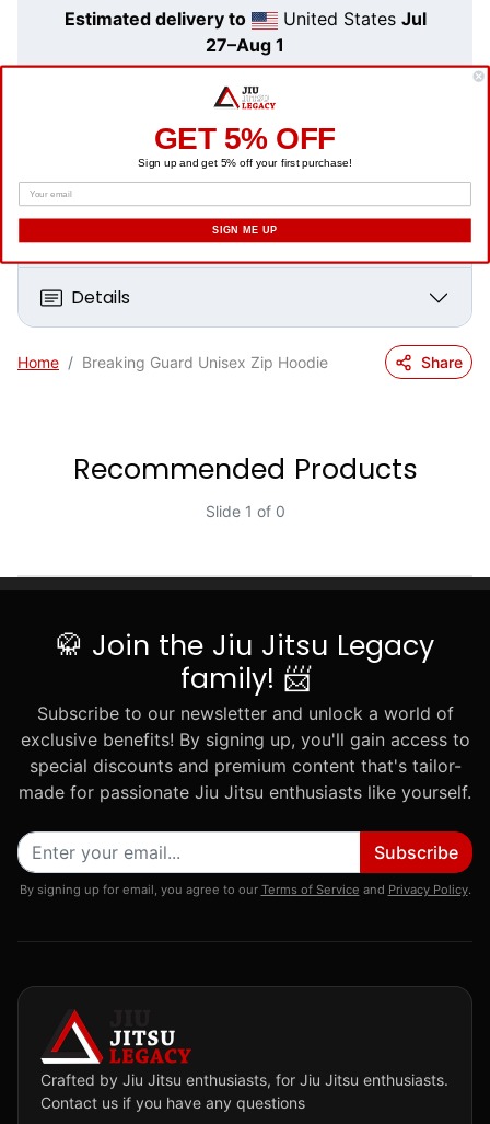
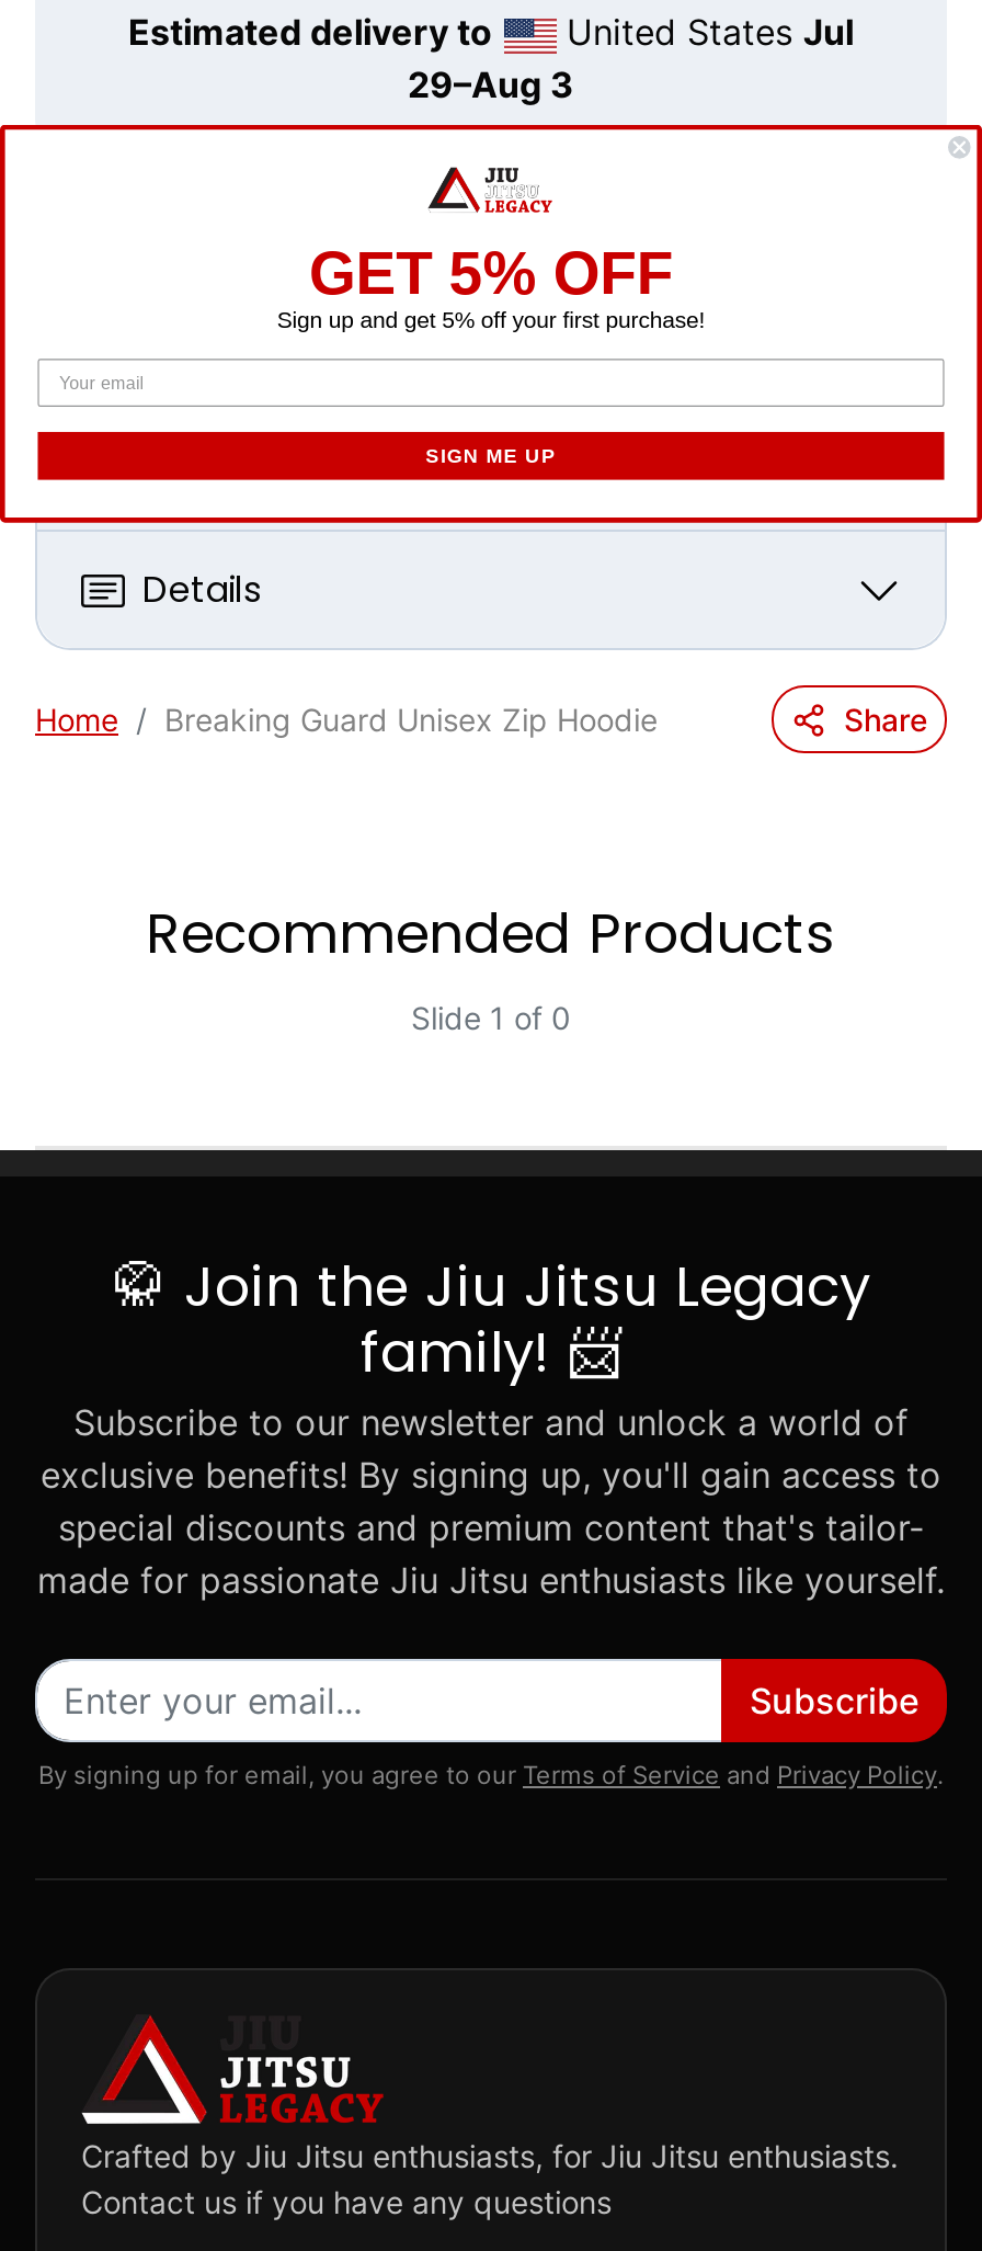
[206,34,284,56] 27–Aug 1 -> [408,62,574,106] 29–Aug 3

